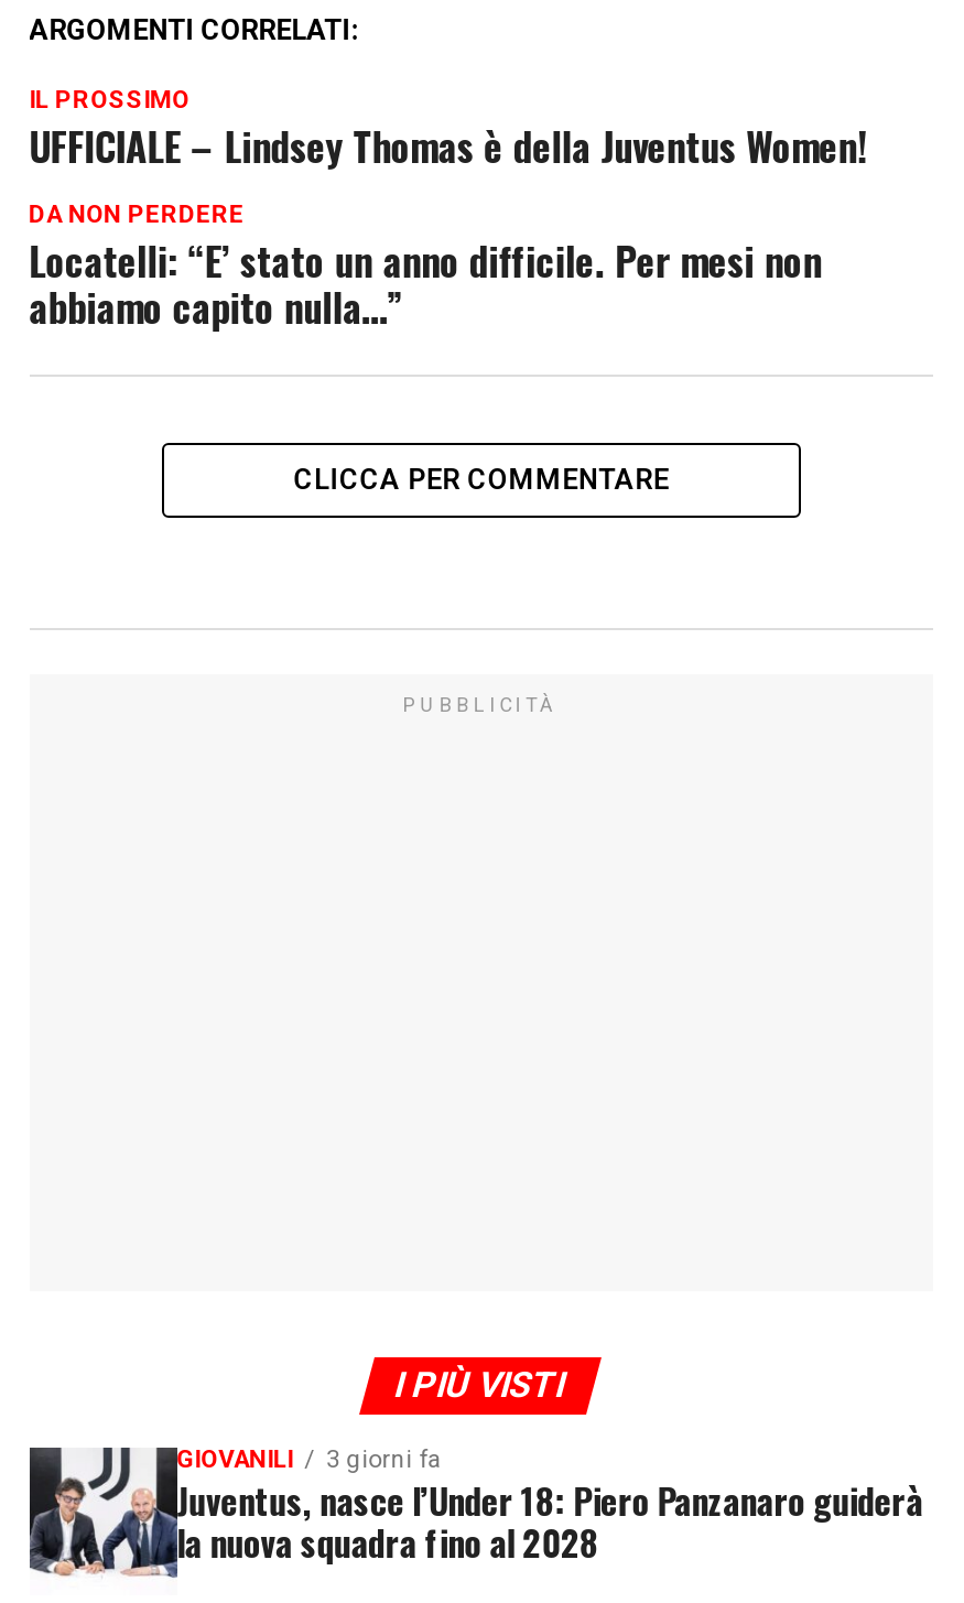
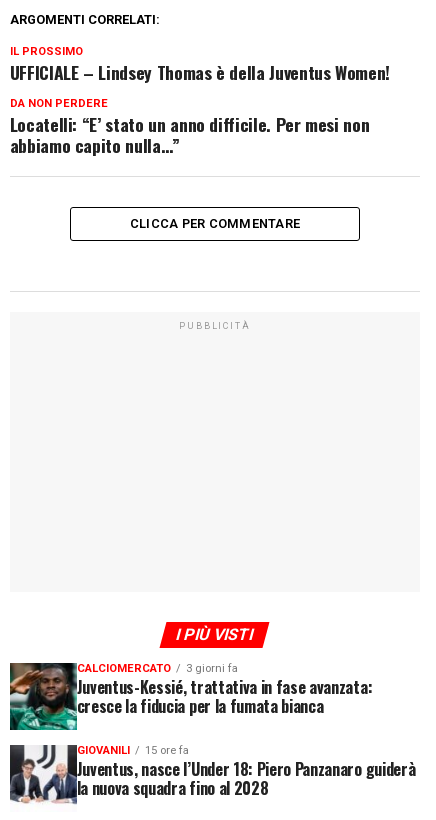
[176,1445,293,1474] GIOVANILI -> [77,662,171,675] CALCIOMERCATO
none -> [9,662,372,757] [image] | Juventus-Kessié, trattativa in fase avanzata: | cresce la fiducia per la fumata bianca | GIOVANILI | 15 ore fa

